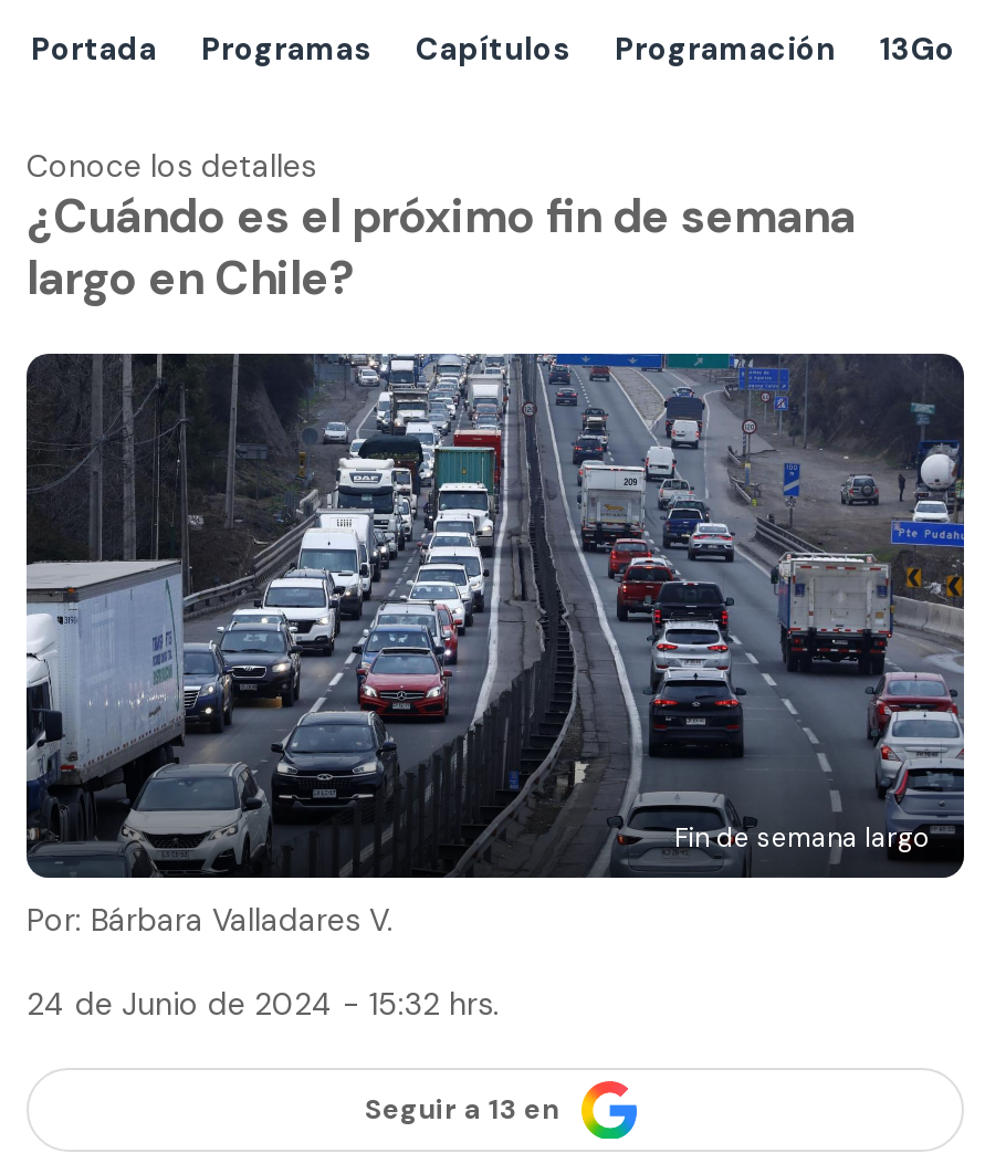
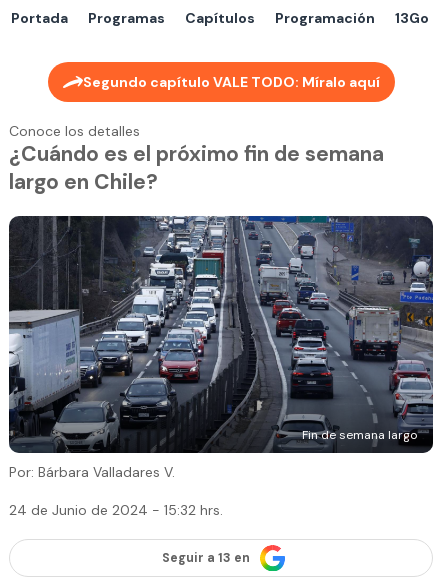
none -> [82,73,379,91] Segundo capítulo VALE TODO: Míralo aquí

